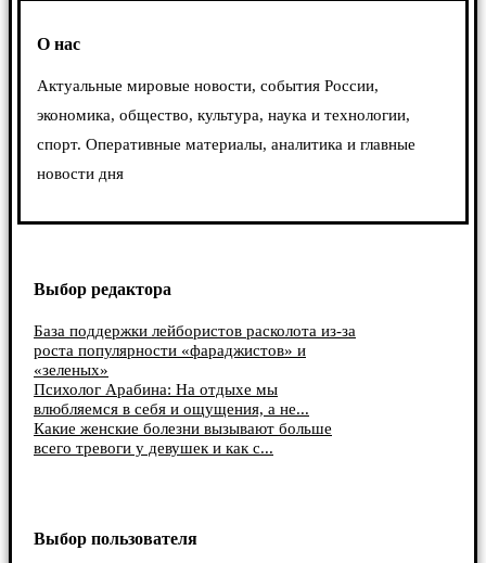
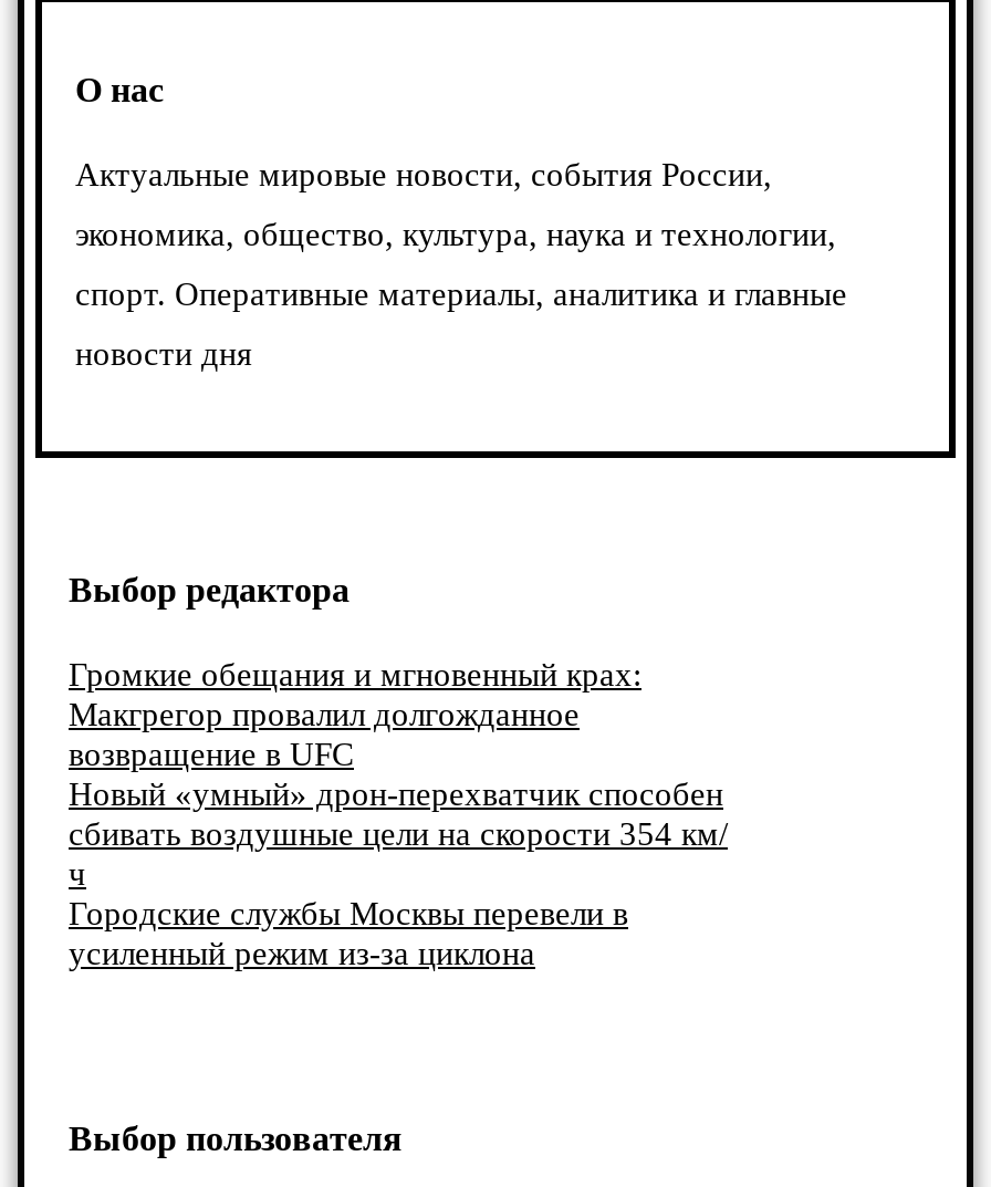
[34,322,356,457] База поддержки лейбористов расколота из-за | роста популярности «фараджистов» и | «зеленых» | Психолог Арабина: На отдыхе мы | влюбляемся в себя и ощущения, а не... | Какие женские болезни вызывают больше | всего тревоги у девушек и как с... -> [69,658,728,972] Громкие обещания и мгновенный крах: | Макгрегор провалил долгожданное | возвращение в UFC | Новый «умный» дрон-перехватчик способен | сбивать воздушные цели на скорости 354 км/ | ч | Городские службы Москвы перевели в | усиленный режим из-за циклона

